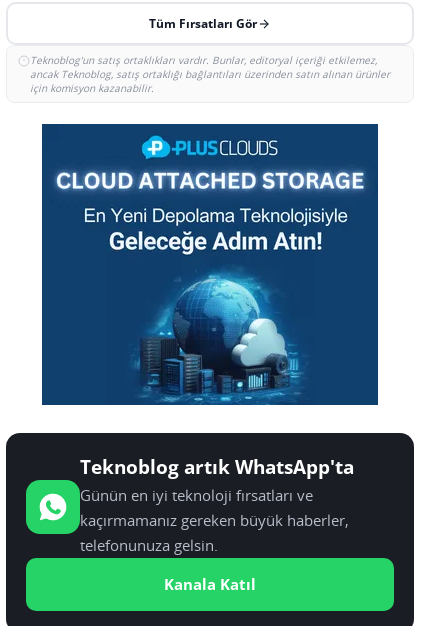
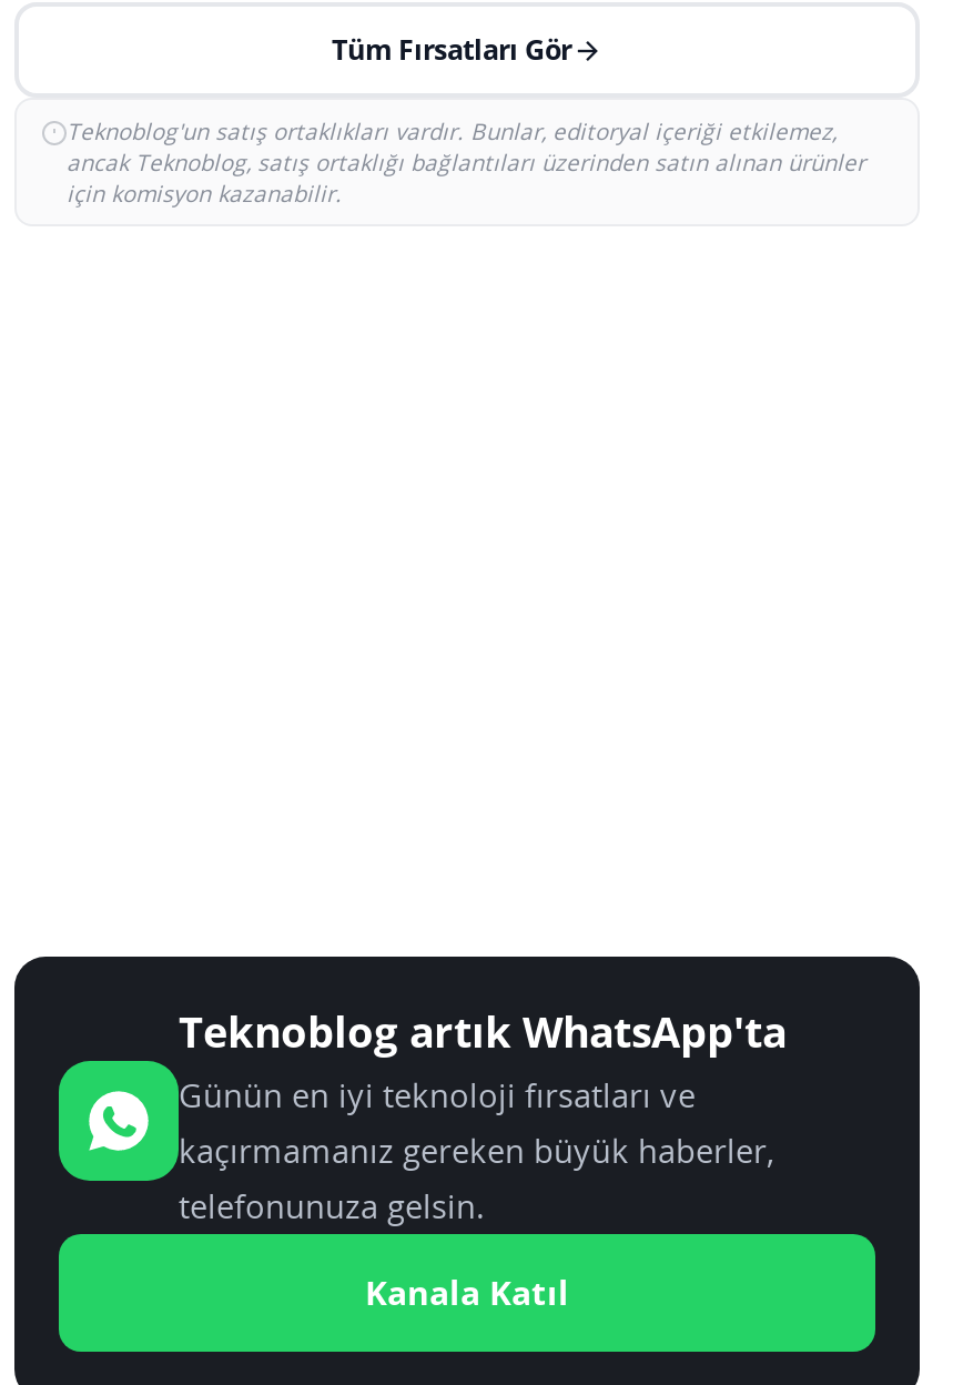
[41,123,379,406] [image] -> none

